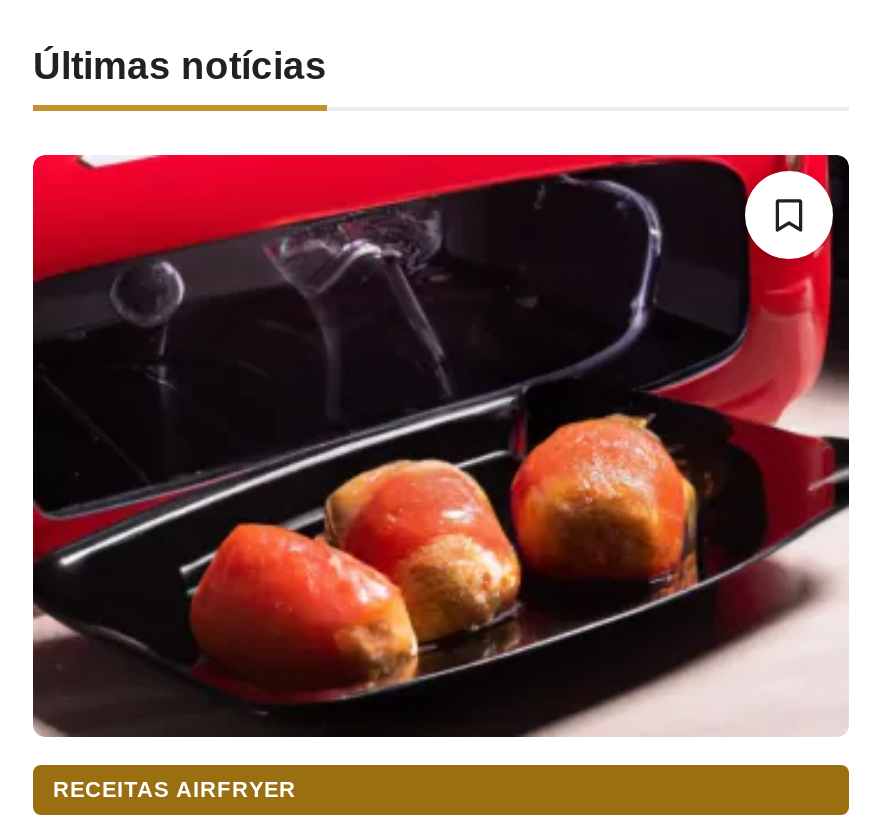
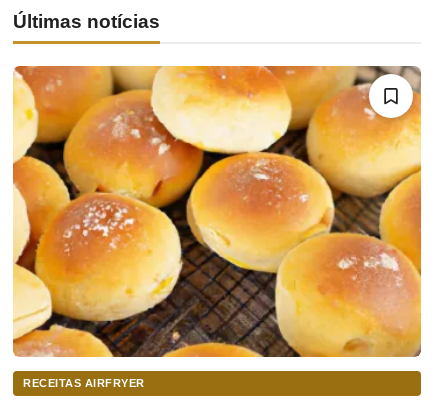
[31,153,851,739] [image] -> [12,65,422,358] [image]

